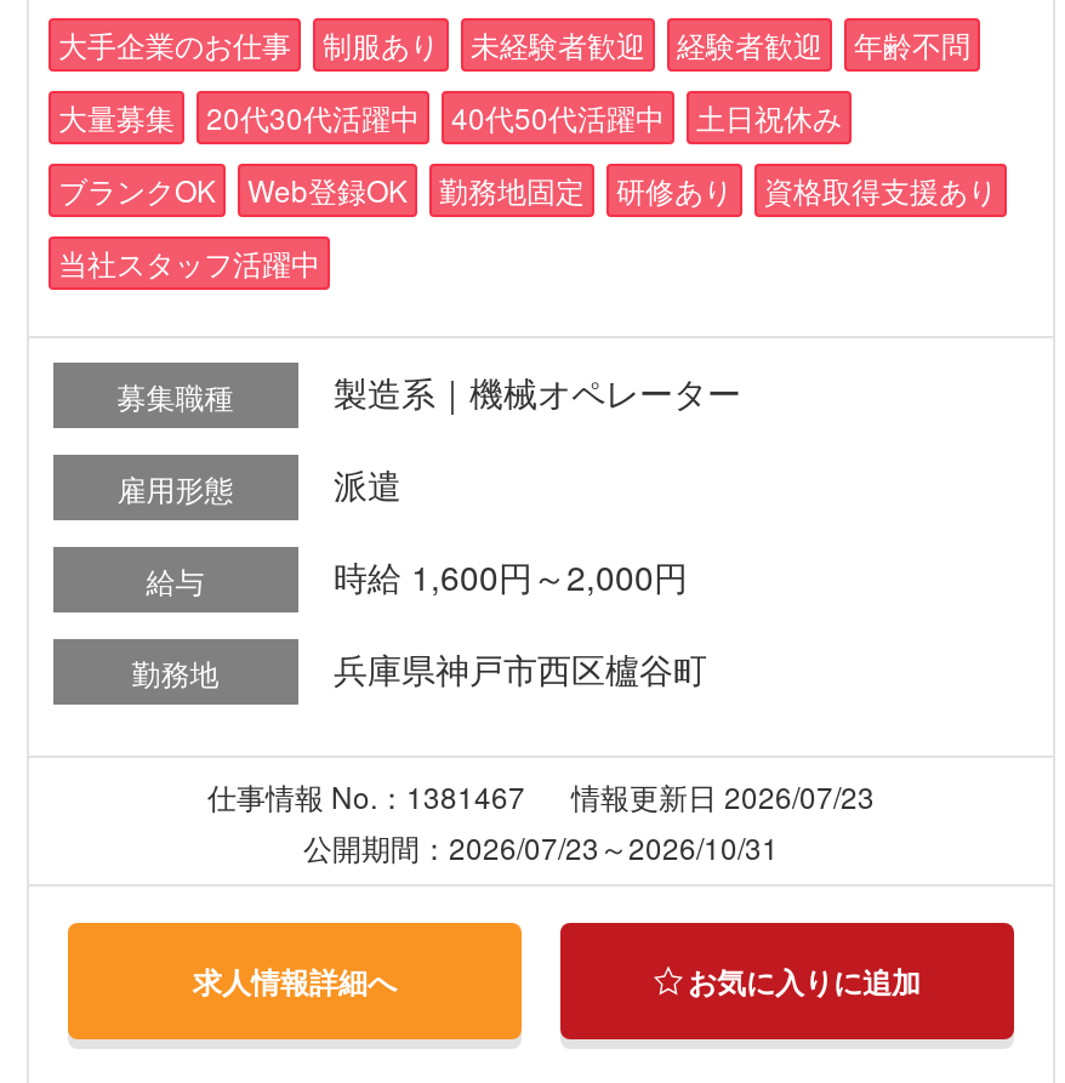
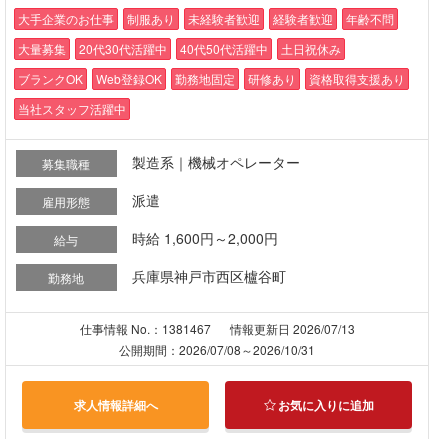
[207,774,875,815] 仕事情報 No.：1381467 情報更新日 2026/07/23 -> [79,320,354,337] 仕事情報 No.：1381467 情報更新日 2026/07/13
[303,825,779,866] 公開期間：2026/07/23～2026/10/31 -> [119,341,315,358] 公開期間：2026/07/08～2026/10/31

